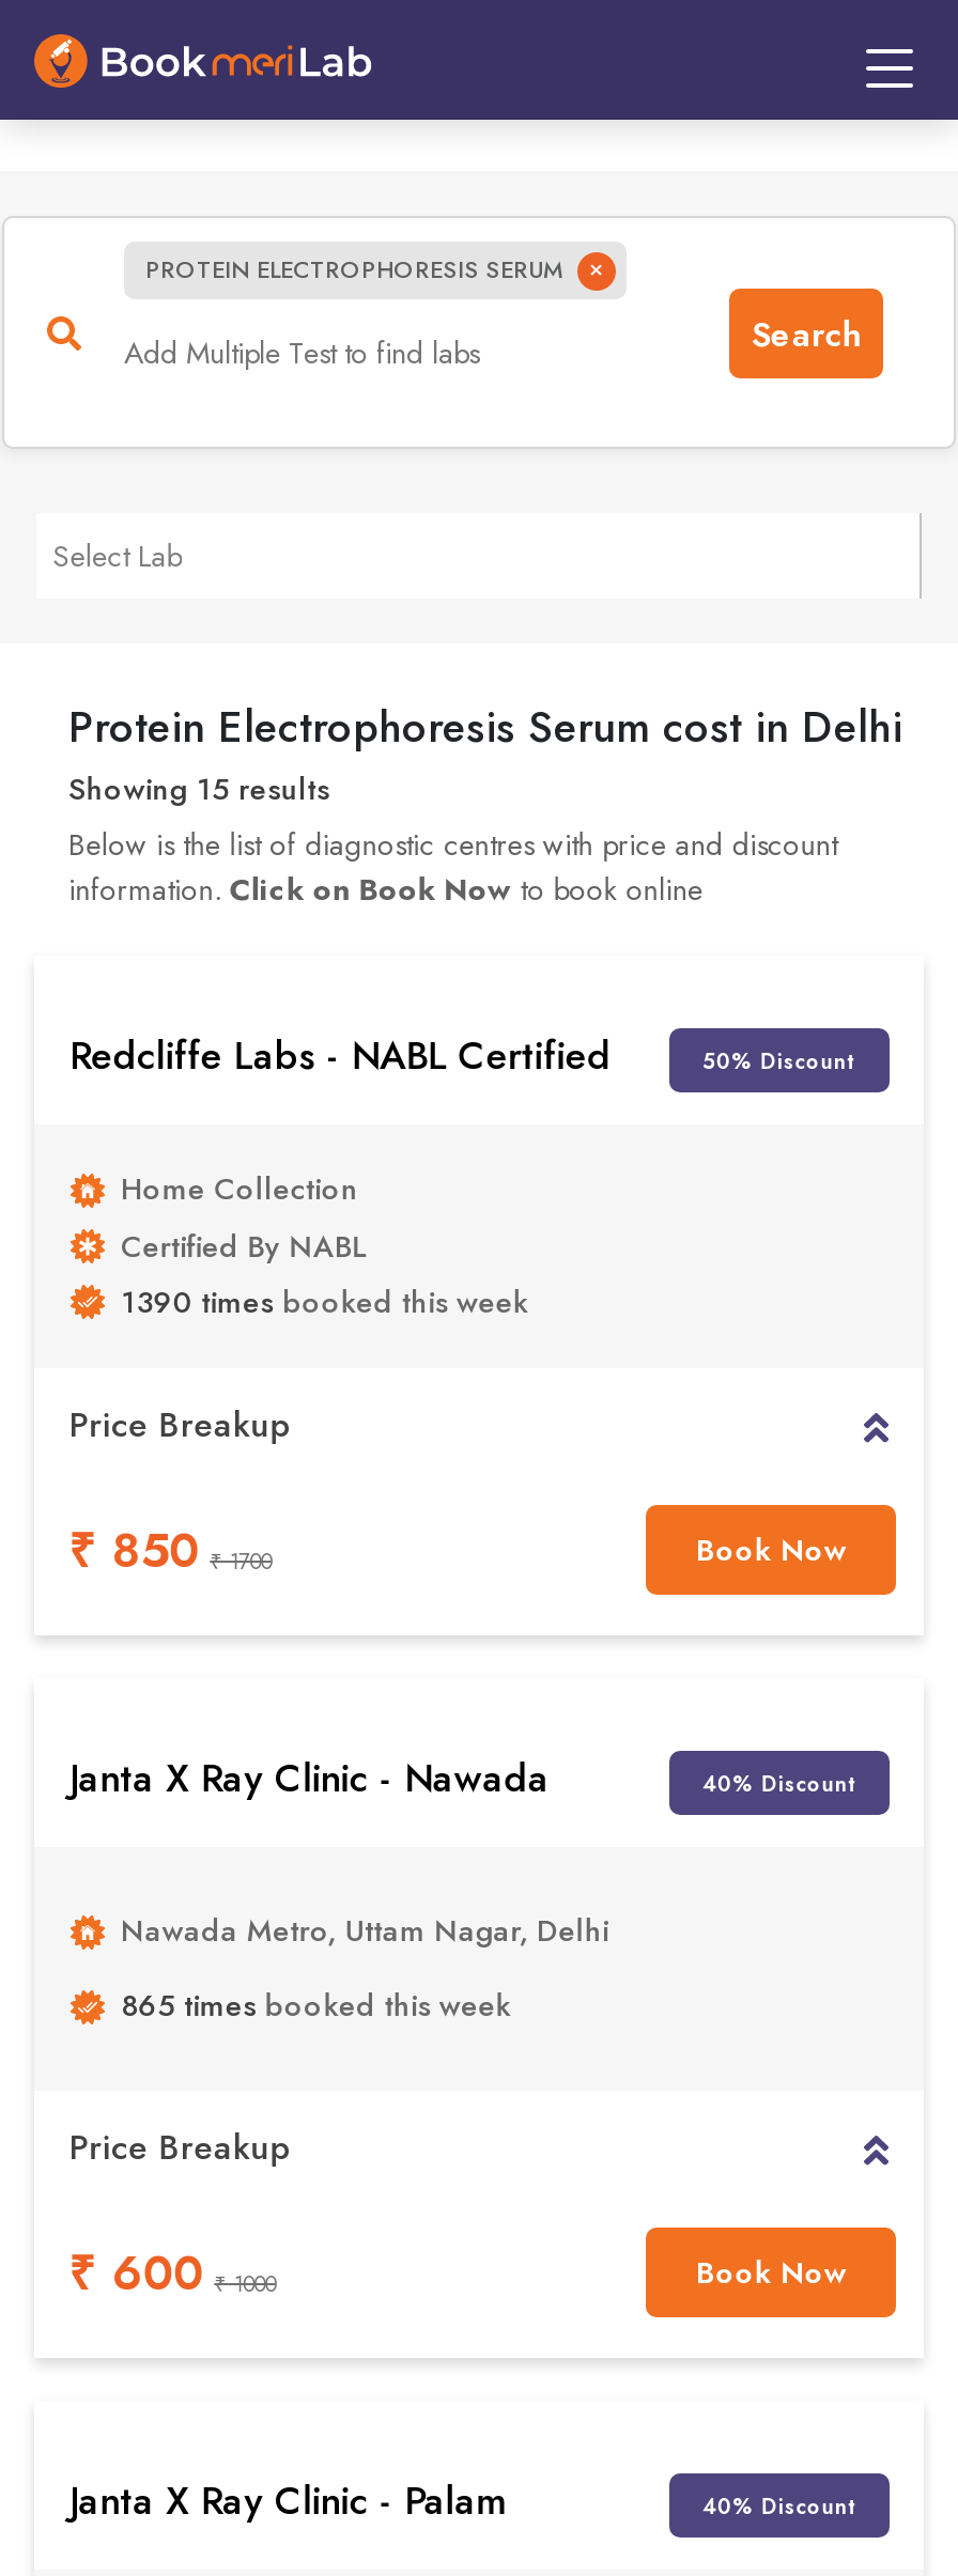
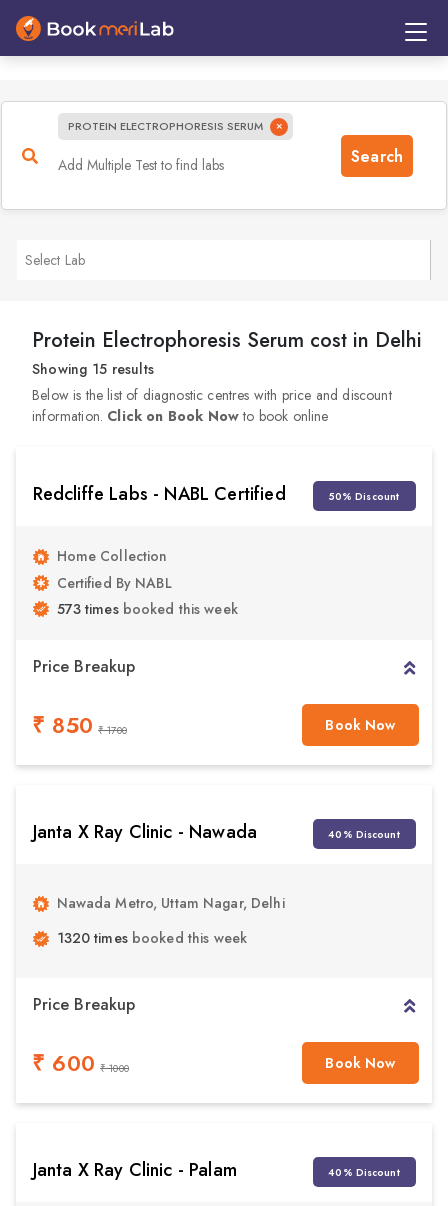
[121,1280,528,1323] 1390 times booked this week -> [56,599,238,619] 573 times booked this week
[121,1984,511,2027] 865 times booked this week -> [56,928,247,948] 1320 times booked this week

